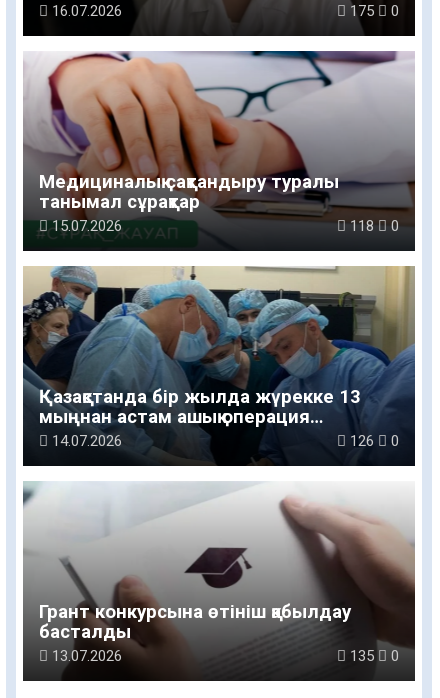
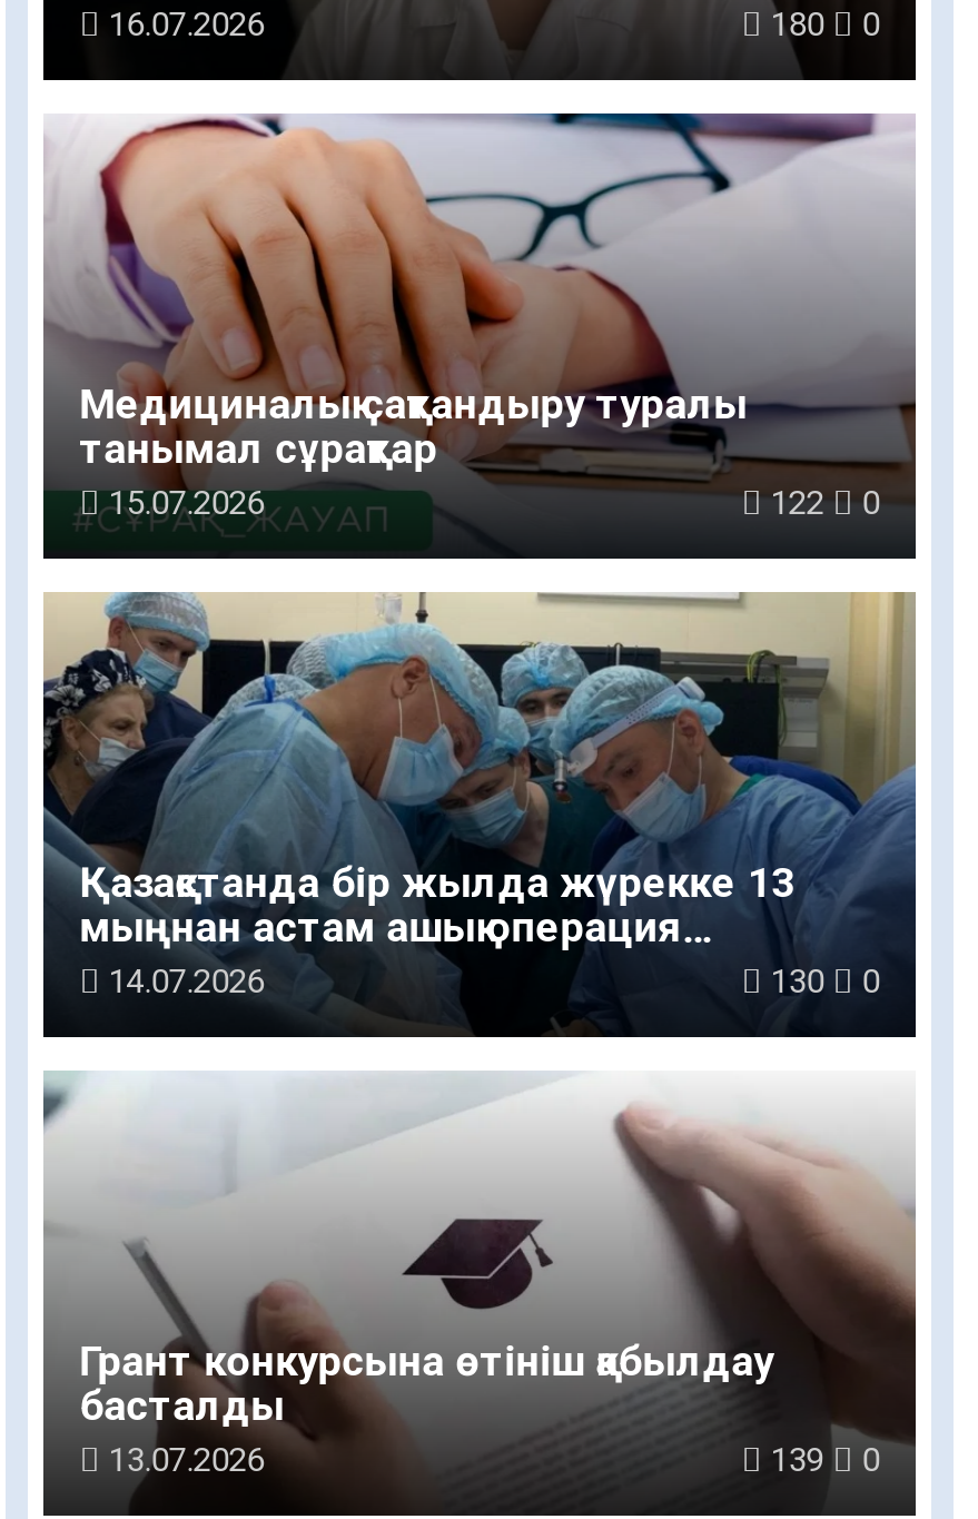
[346,2,399,20] 175 0 -> [762,5,880,45] 180 0
[346,217,399,235] 118 0 -> [762,484,880,524] 122 0
[346,432,399,450] 126 0 -> [762,962,880,1002] 130 0
[346,647,399,665] 135 0 -> [762,1441,880,1481] 139 0

